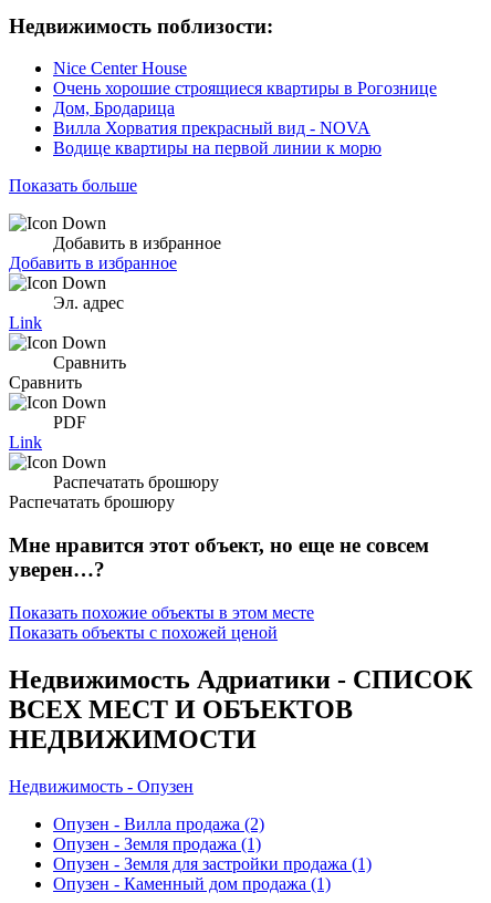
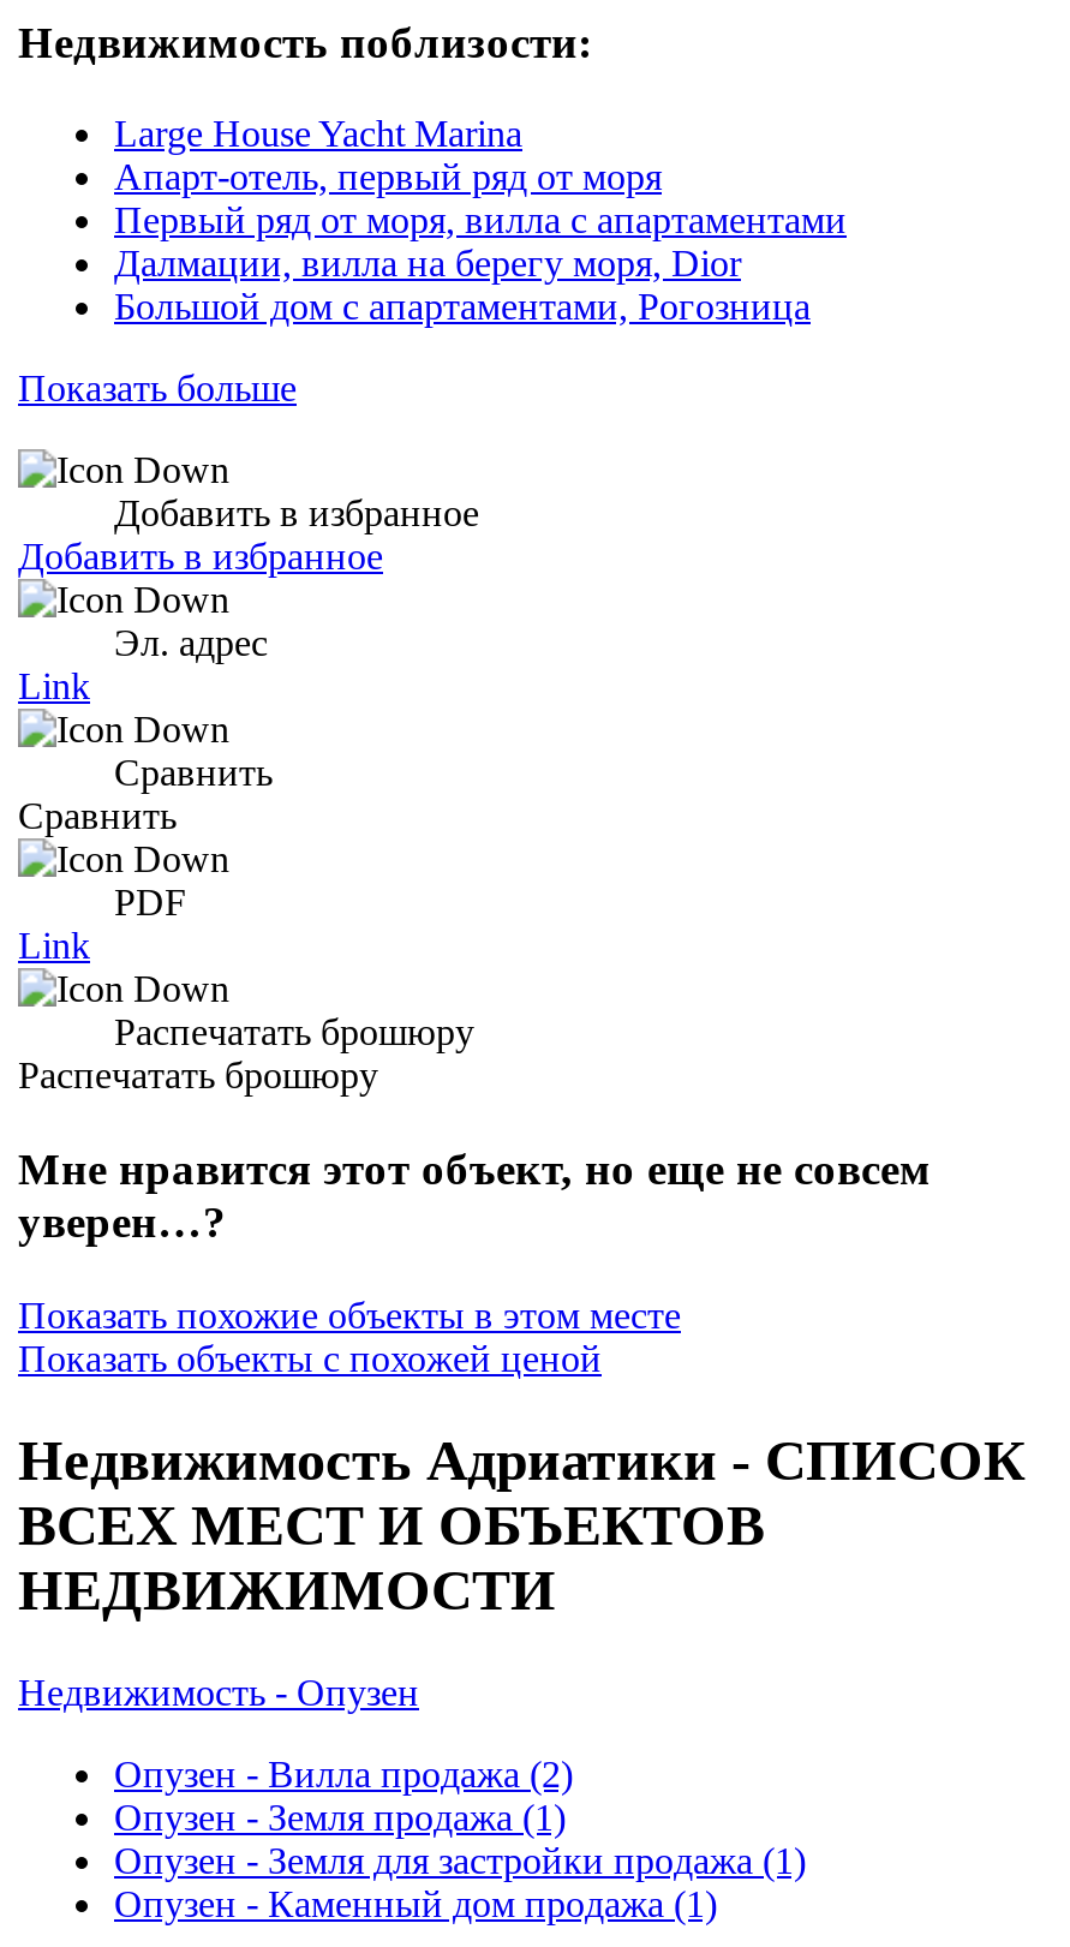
[53,59,437,157] Nice Center House | Очень хорошие строящиеся квартиры в Рогознице | Дом, Бродарица | Вилла Хорватия прекрасный вид - NOVA | Водице квартиры на первой линии к морю -> [114,114,847,327] Large House Yacht Marina | Апарт-отель, первый ряд от моря | Первый ряд от моря, вилла с апартаментами | Далмации, вилла на берегу моря, Dior | Большой дом с апартаментами, Рогозница

